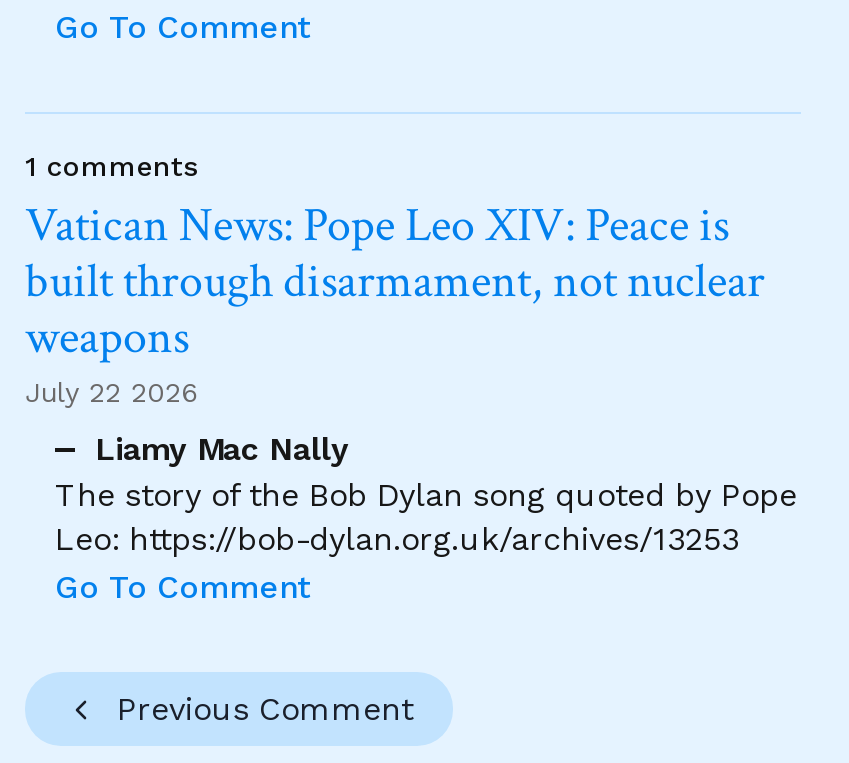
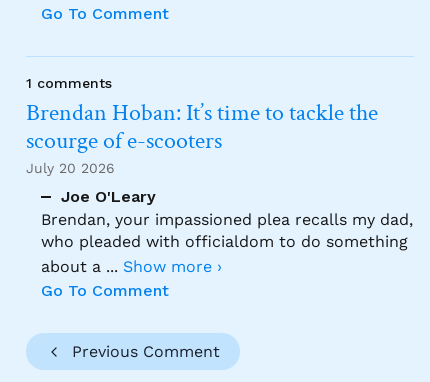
[25,193,765,407] Vatican News: Pope Leo XIV: Peace is | built through disarmament, not nuclear | weapons | July 22 2026 -> [26,96,378,175] Brendan Hoban: It’s time to tackle the | scourge of e-scooters | July 20 2026
[55,430,797,558] Liamy Mac Nally | The story of the Bob Dylan song quoted by Pope | Leo: https://bob-dylan.org.uk/archives/13253 -> [41,187,413,276] Joe O'Leary | Brendan, your impassioned plea recalls my dad, | who pleaded with officialdom to do something | about a... Show more ›

